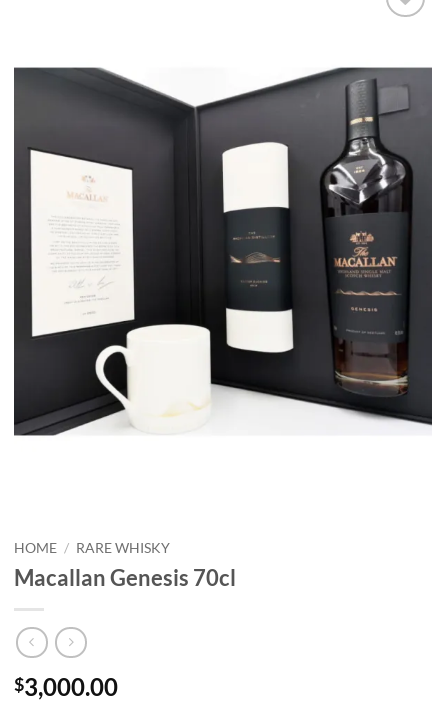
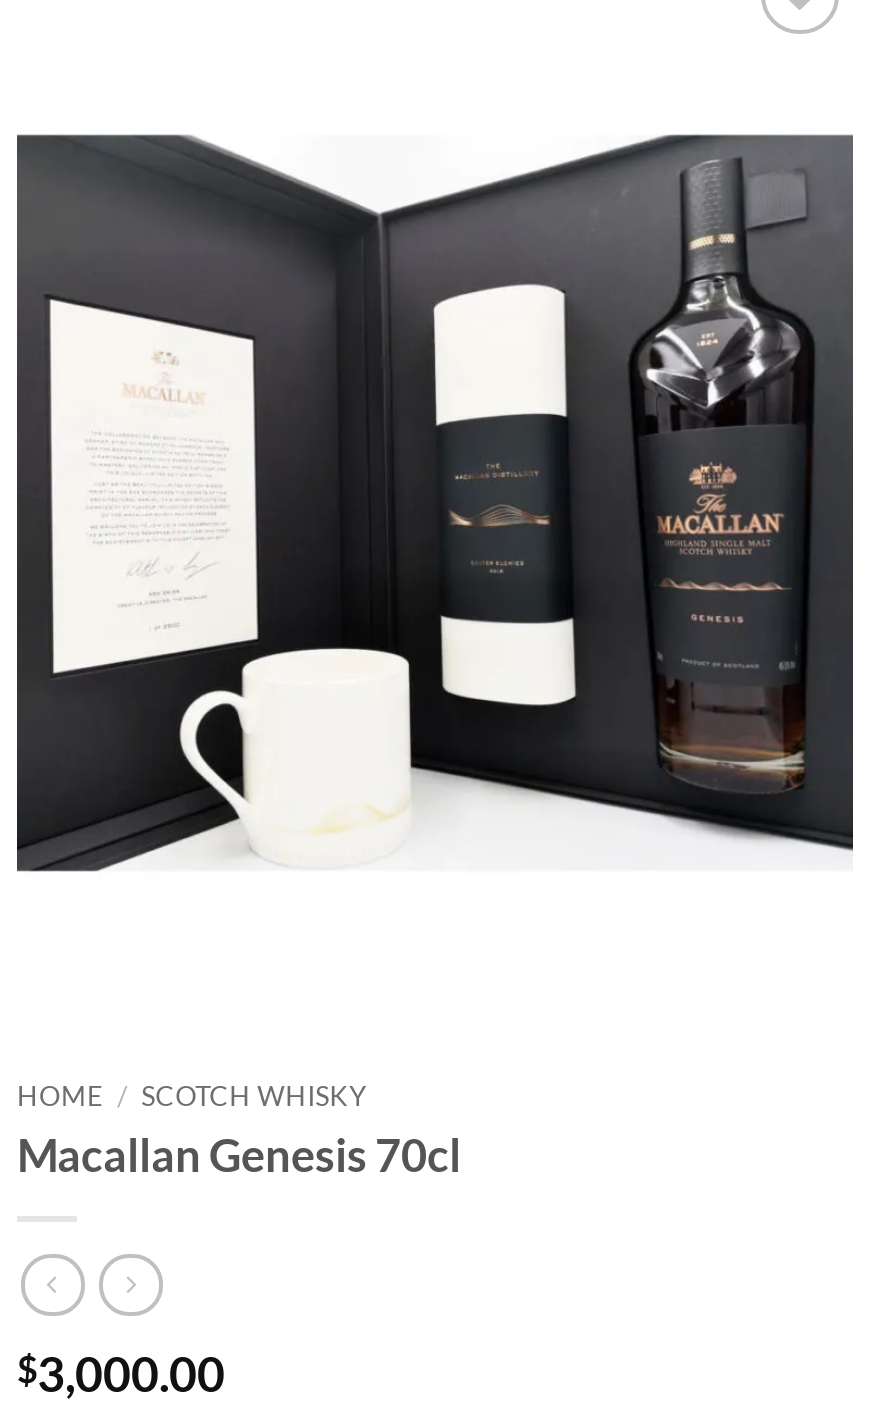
[14,540,170,556] HOME / RARE WHISKY -> [17,1081,367,1113] HOME / SCOTCH WHISKY

